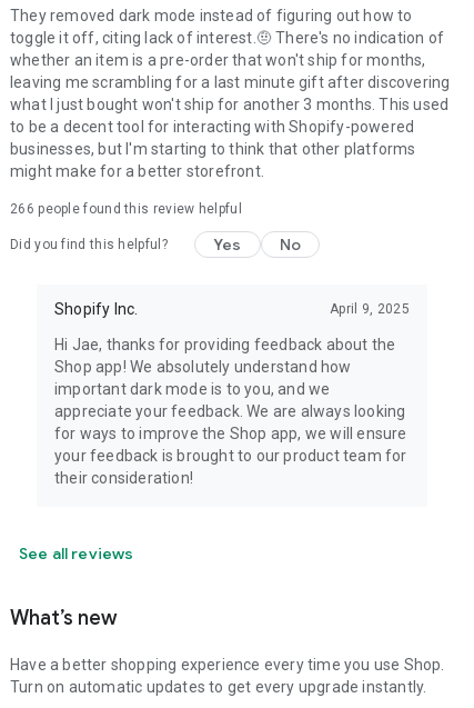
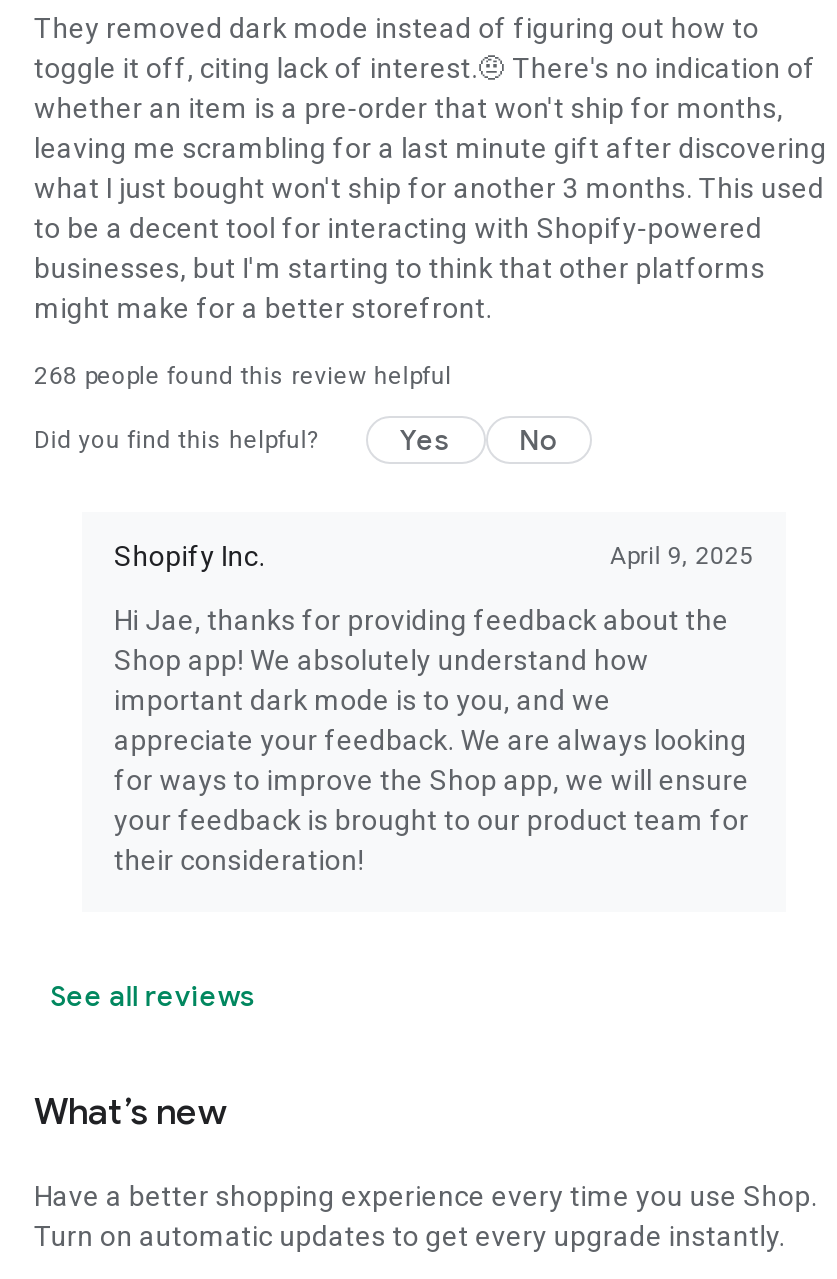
[10,201,242,217] 266 people found this review helpful -> [34,362,452,390] 268 people found this review helpful

